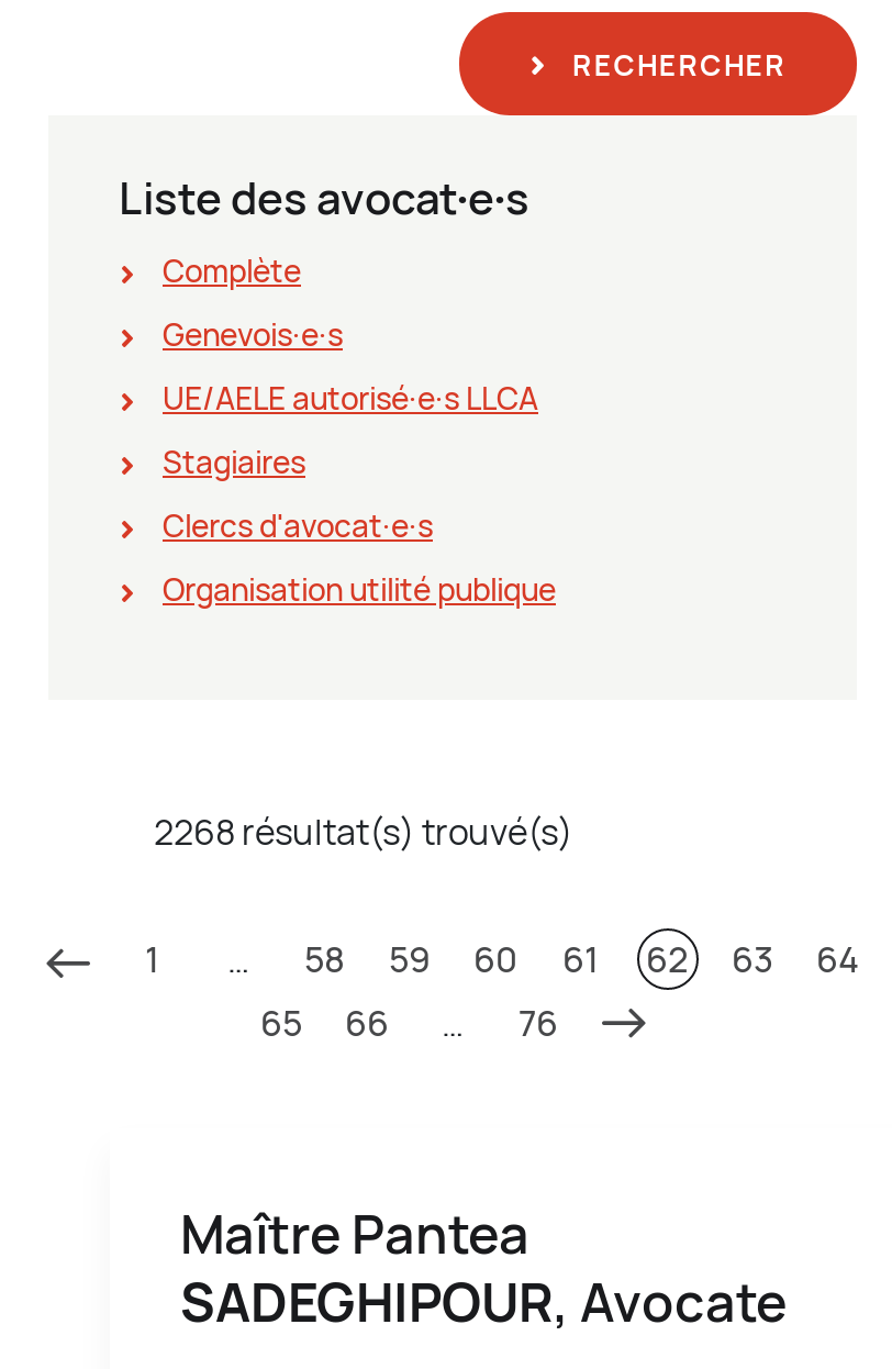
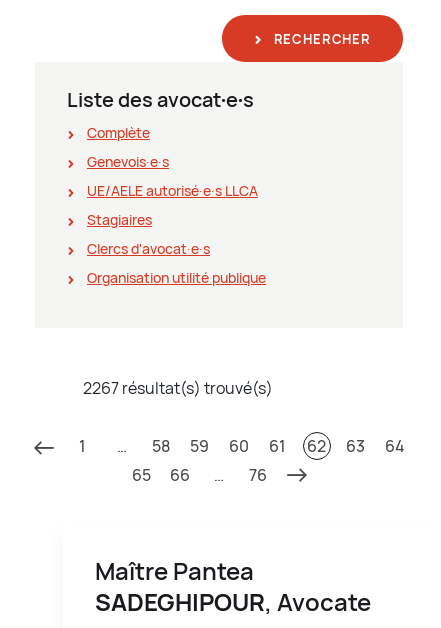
[154,807,573,855] 2268 résultat(s) trouvé(s) -> [83,377,273,399] 2267 résultat(s) trouvé(s)

